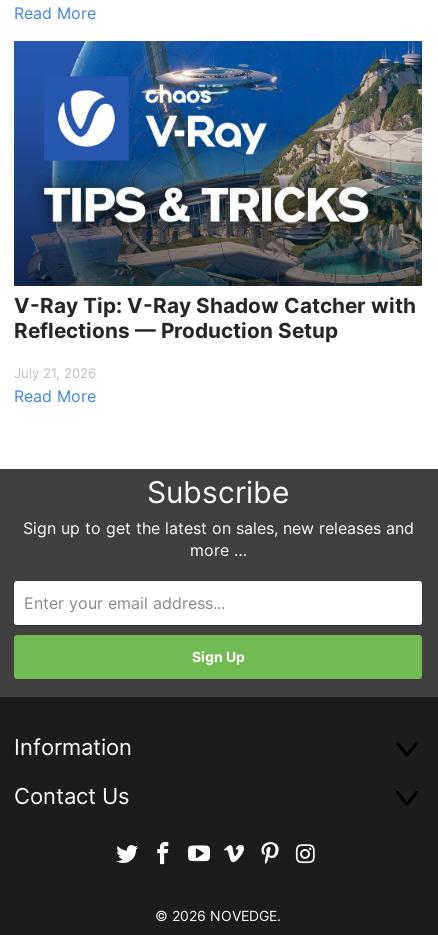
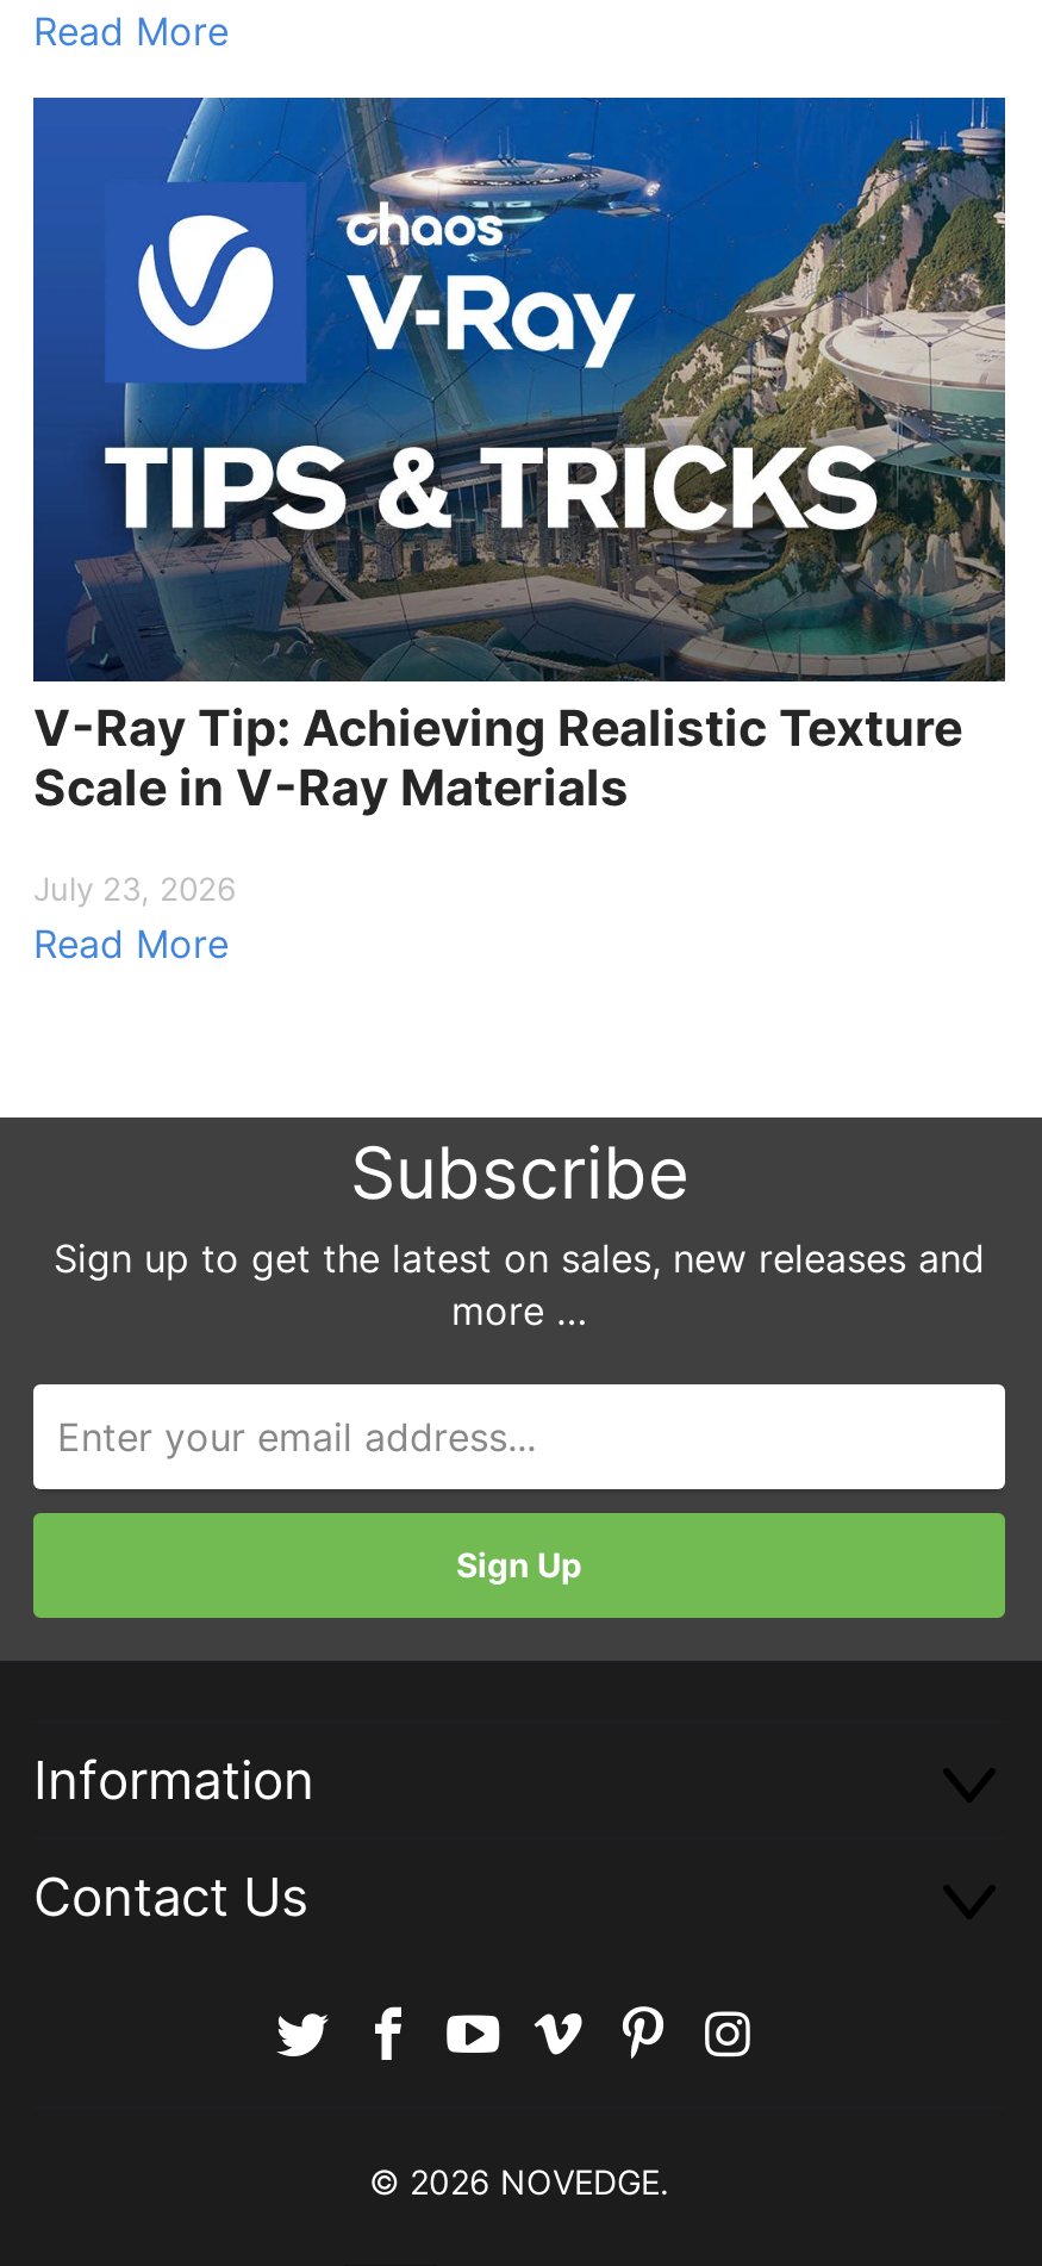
[14,293,416,343] V-Ray Tip: V-Ray Shadow Catcher with | Reflections — Production Setup -> [33,699,962,818] V-Ray Tip: Achieving Realistic Texture | Scale in V-Ray Materials
[14,365,96,381] July 21, 2026 -> [33,869,236,908] July 23, 2026

